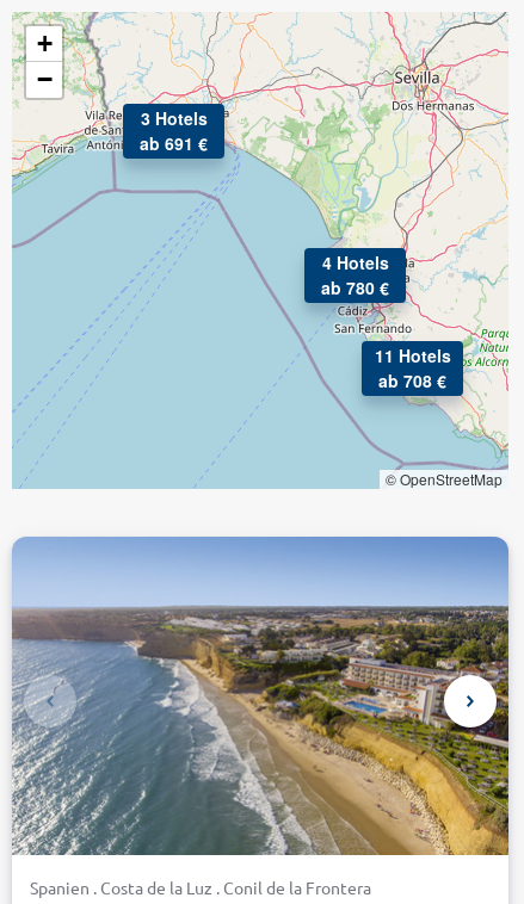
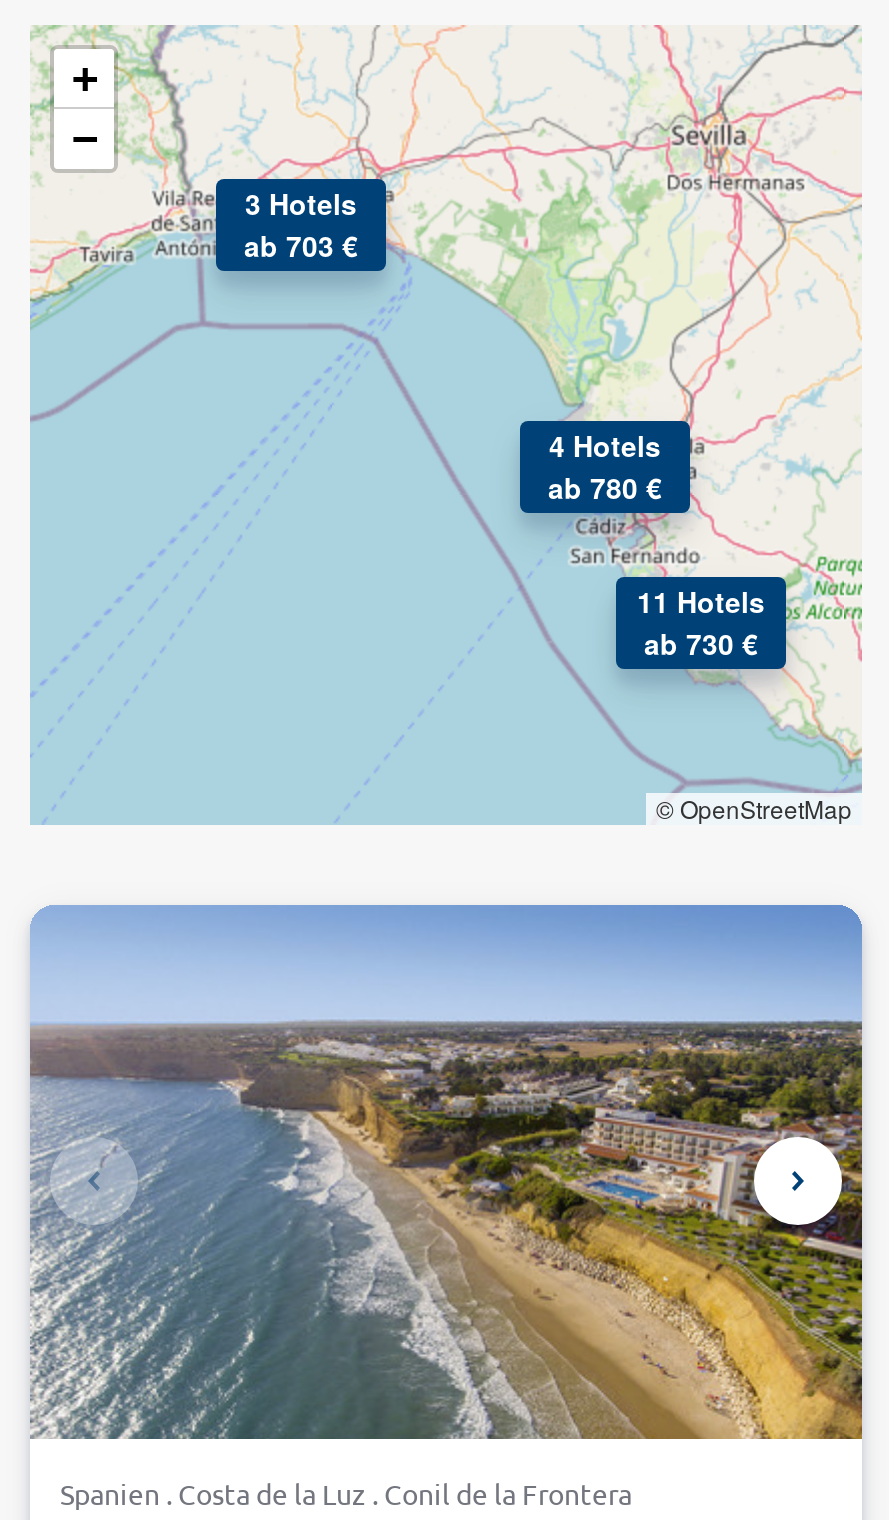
[140,131,208,155] ab 691 € -> [244,225,358,265] ab 703 €
[378,369,446,392] ab 708 € -> [644,623,758,663] ab 730 €

